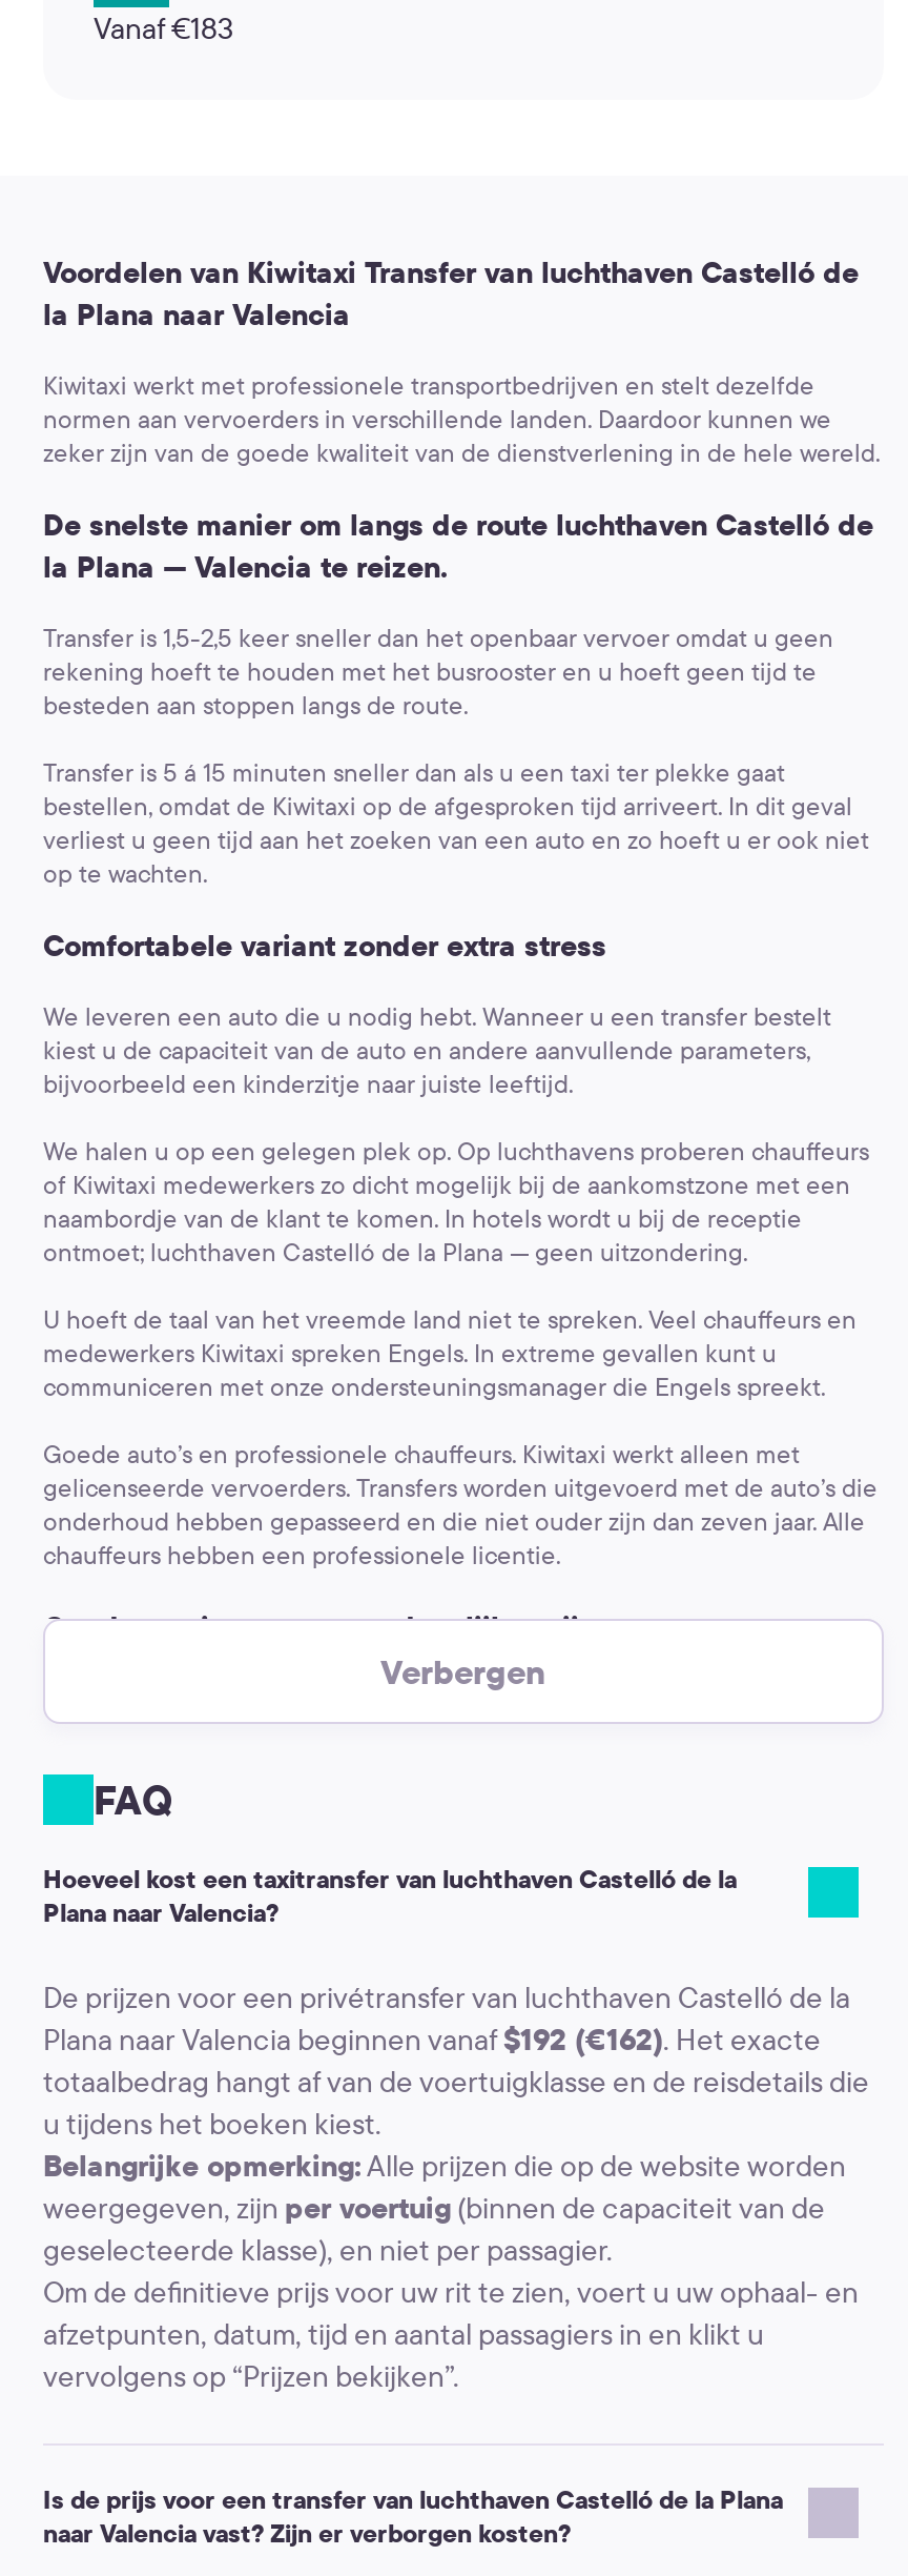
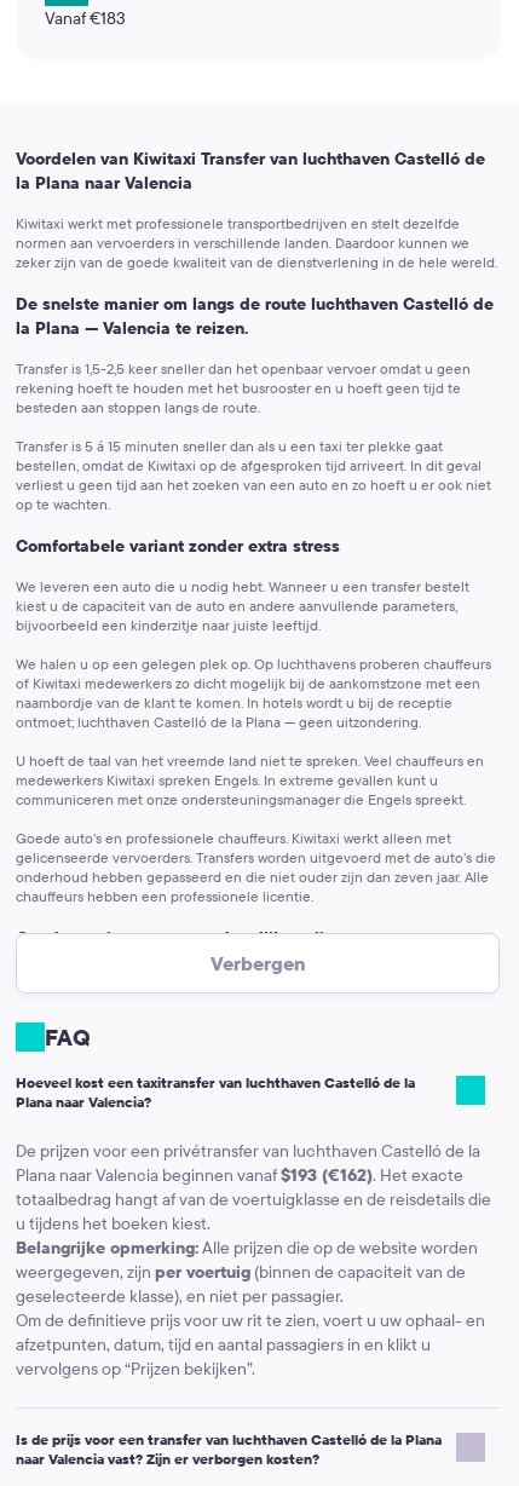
[43,2021,821,2058] Plana naar Valencia beginnen vanaf $192 (€162). Het exacte -> [16,1164,463,1186] Plana naar Valencia beginnen vanaf $193 (€162). Het exacte

